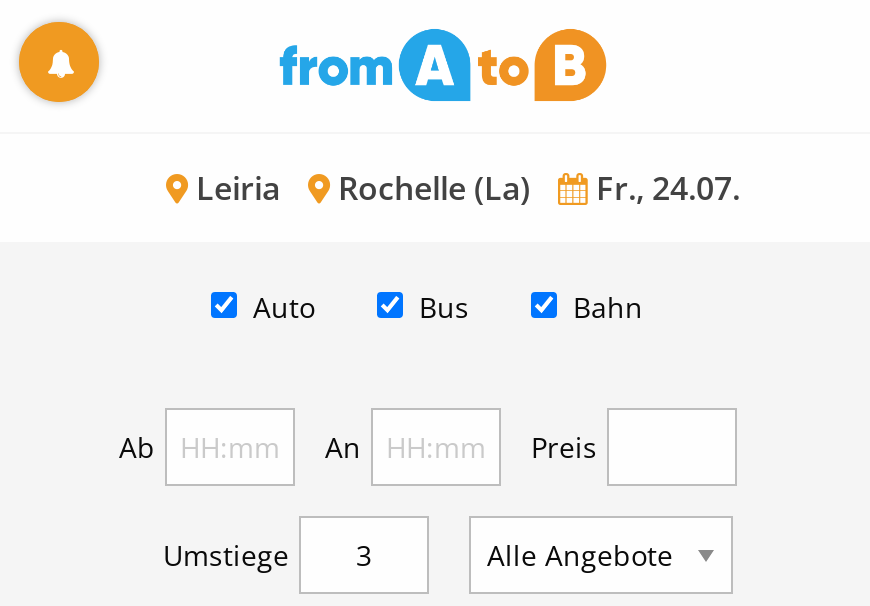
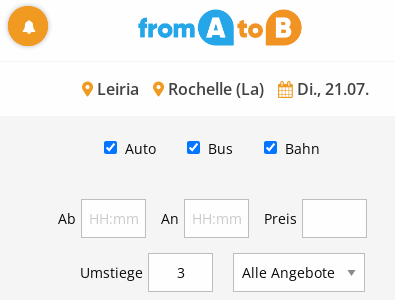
[188,165,740,209] Leiria Rochelle (La) Fr., 24.07. -> [92,77,368,99] Leiria Rochelle (La) Di., 21.07.

